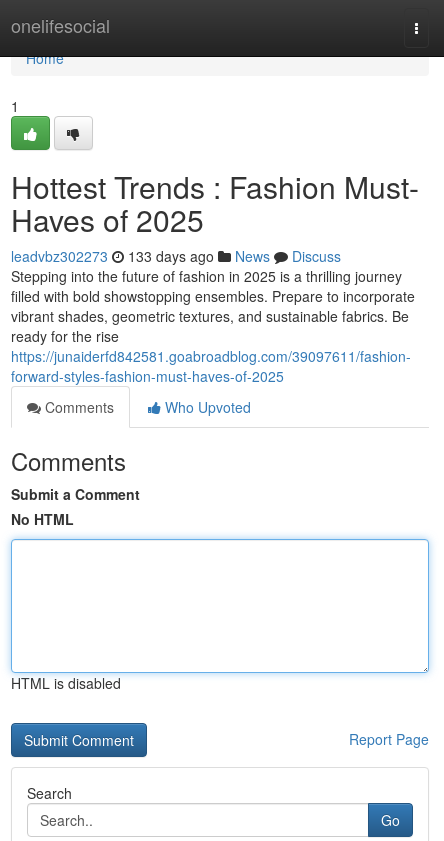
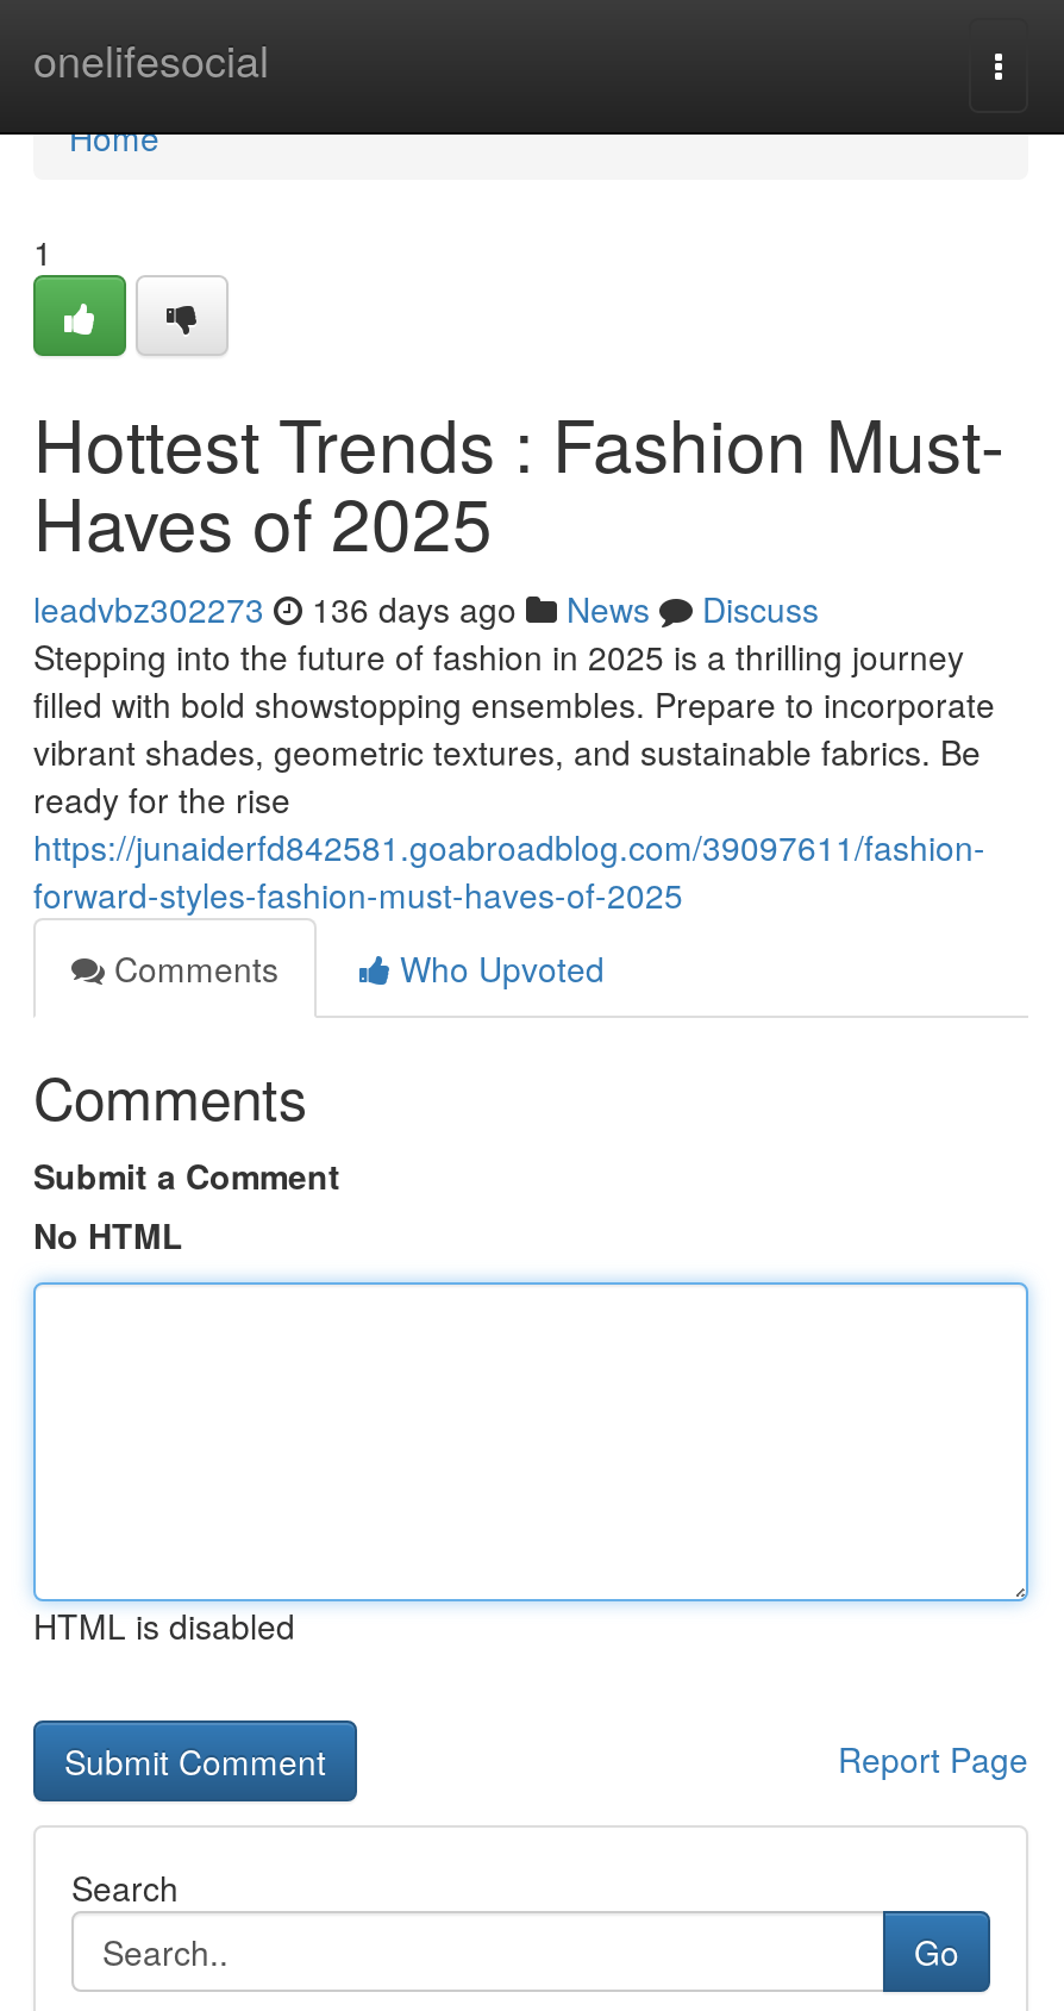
[11,246,341,266] leadvbz302273 133 days ago News Discuss -> [33,585,819,632] leadvbz302273 136 days ago News Discuss

